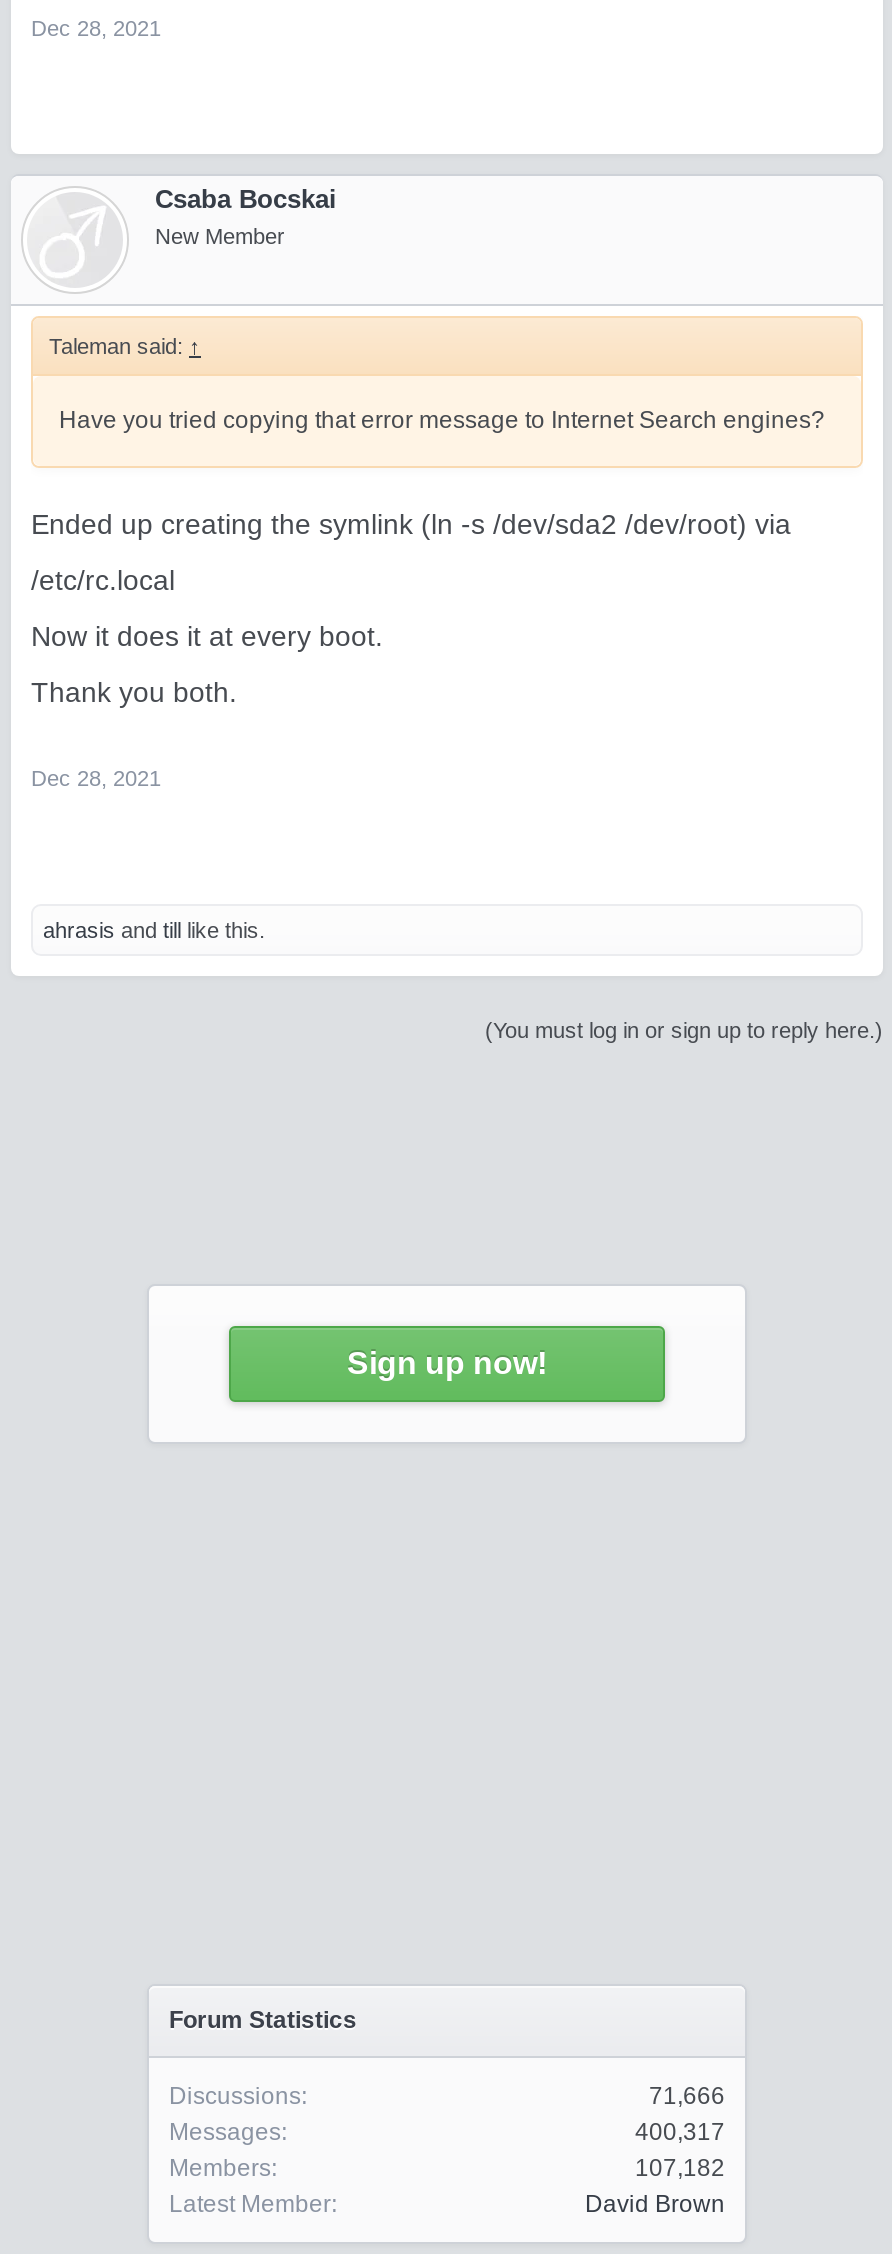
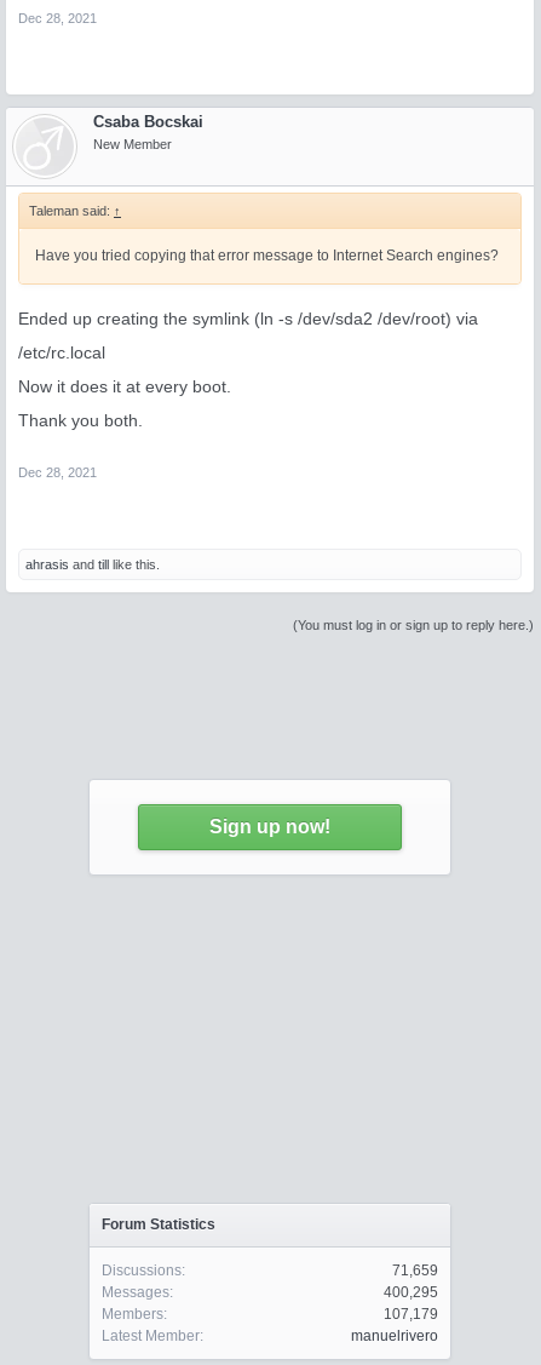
[649,2082,725,2110] 71,666 -> [392,1262,438,1279] 71,659
[635,2118,725,2146] 400,317 -> [384,1284,438,1301] 400,295
[635,2154,725,2182] 107,182 -> [384,1306,438,1323] 107,179
[585,2190,725,2218] David Brown -> [351,1327,438,1344] manuelrivero

